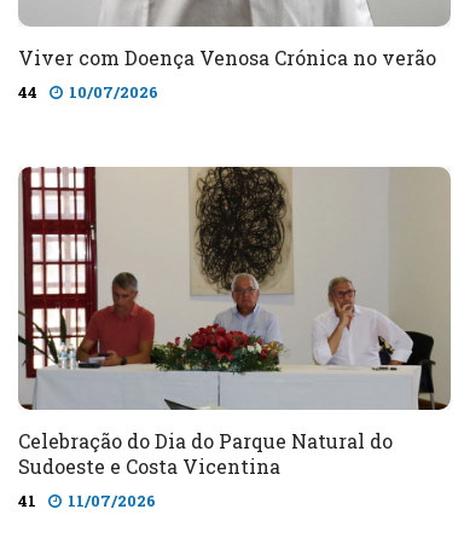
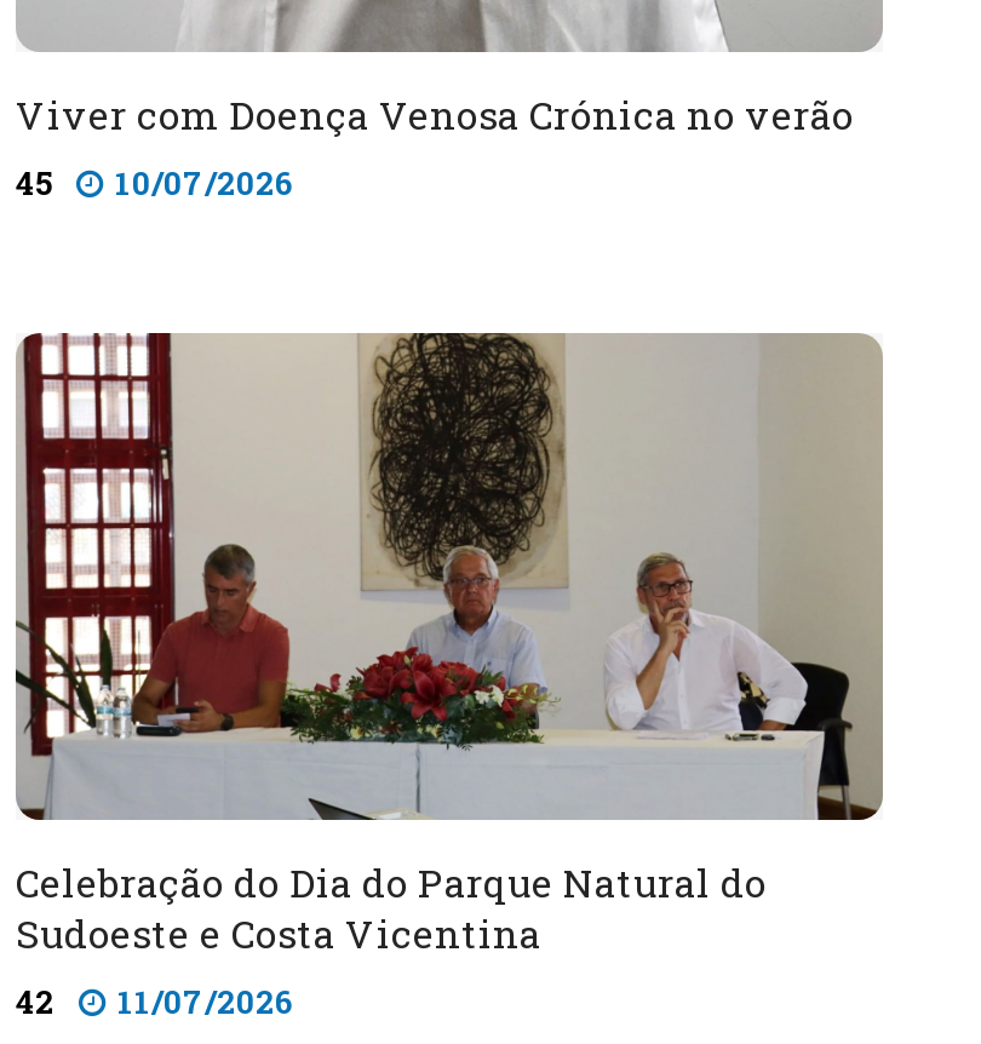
[18,81,158,102] 44 10/07/2026 -> [16,161,294,205] 45 10/07/2026
[18,490,156,511] 41 11/07/2026 -> [16,981,294,1024] 42 11/07/2026

